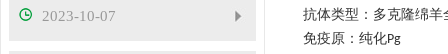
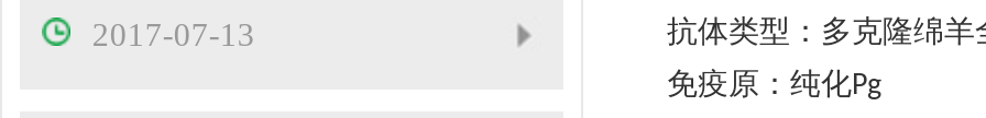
[42,8,116,24] 2023-10-07 -> [92,17,255,52] 2017-07-13

